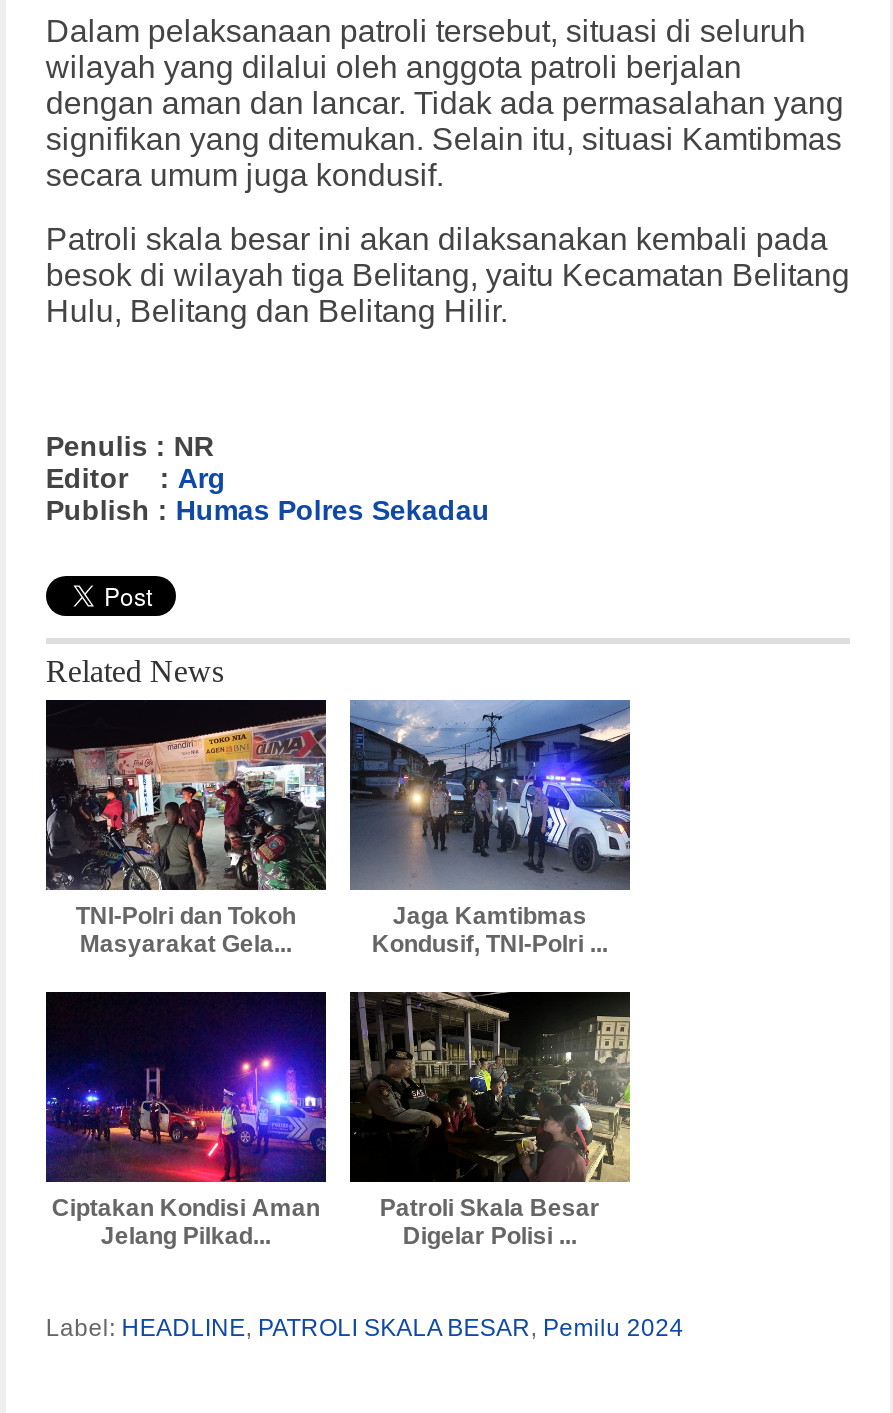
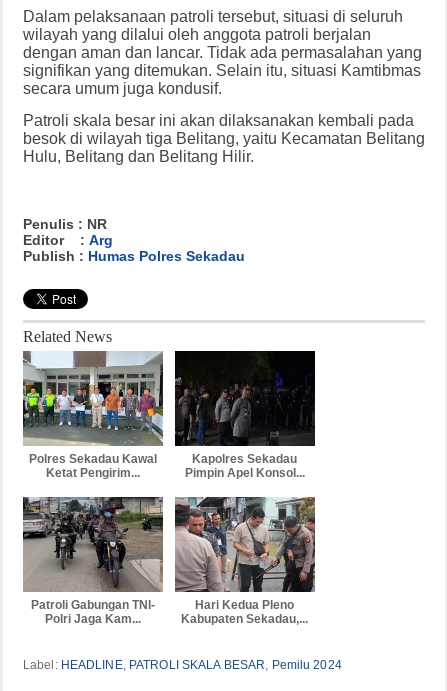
[46,698,328,958] [image] | TNI-Polri dan Tokoh | Masyarakat Gela... -> [22,350,163,480] [image] | Polres Sekadau Kawal | Ketat Pengirim...
[348,698,632,958] [image] | Jaga Kamtibmas | Kondusif, TNI-Polri ... -> [174,350,316,480] [image] | Kapolres Sekadau | Pimpin Apel Konsol...
[44,990,328,1250] [image] | Ciptakan Kondisi Aman | Jelang Pilkad... -> [23,496,164,626] [image] | Patroli Gabungan TNI- | Polri Jaga Kam...
[350,990,632,1250] [image] | Patroli Skala Besar | Digelar Polisi ... -> [174,496,316,626] [image] | Hari Kedua Pleno | Kabupaten Sekadau,...

